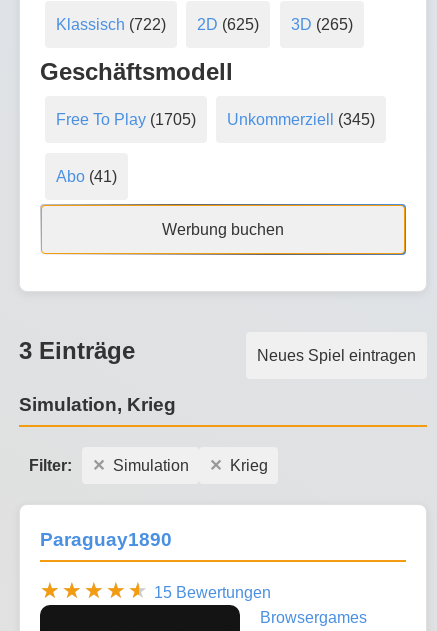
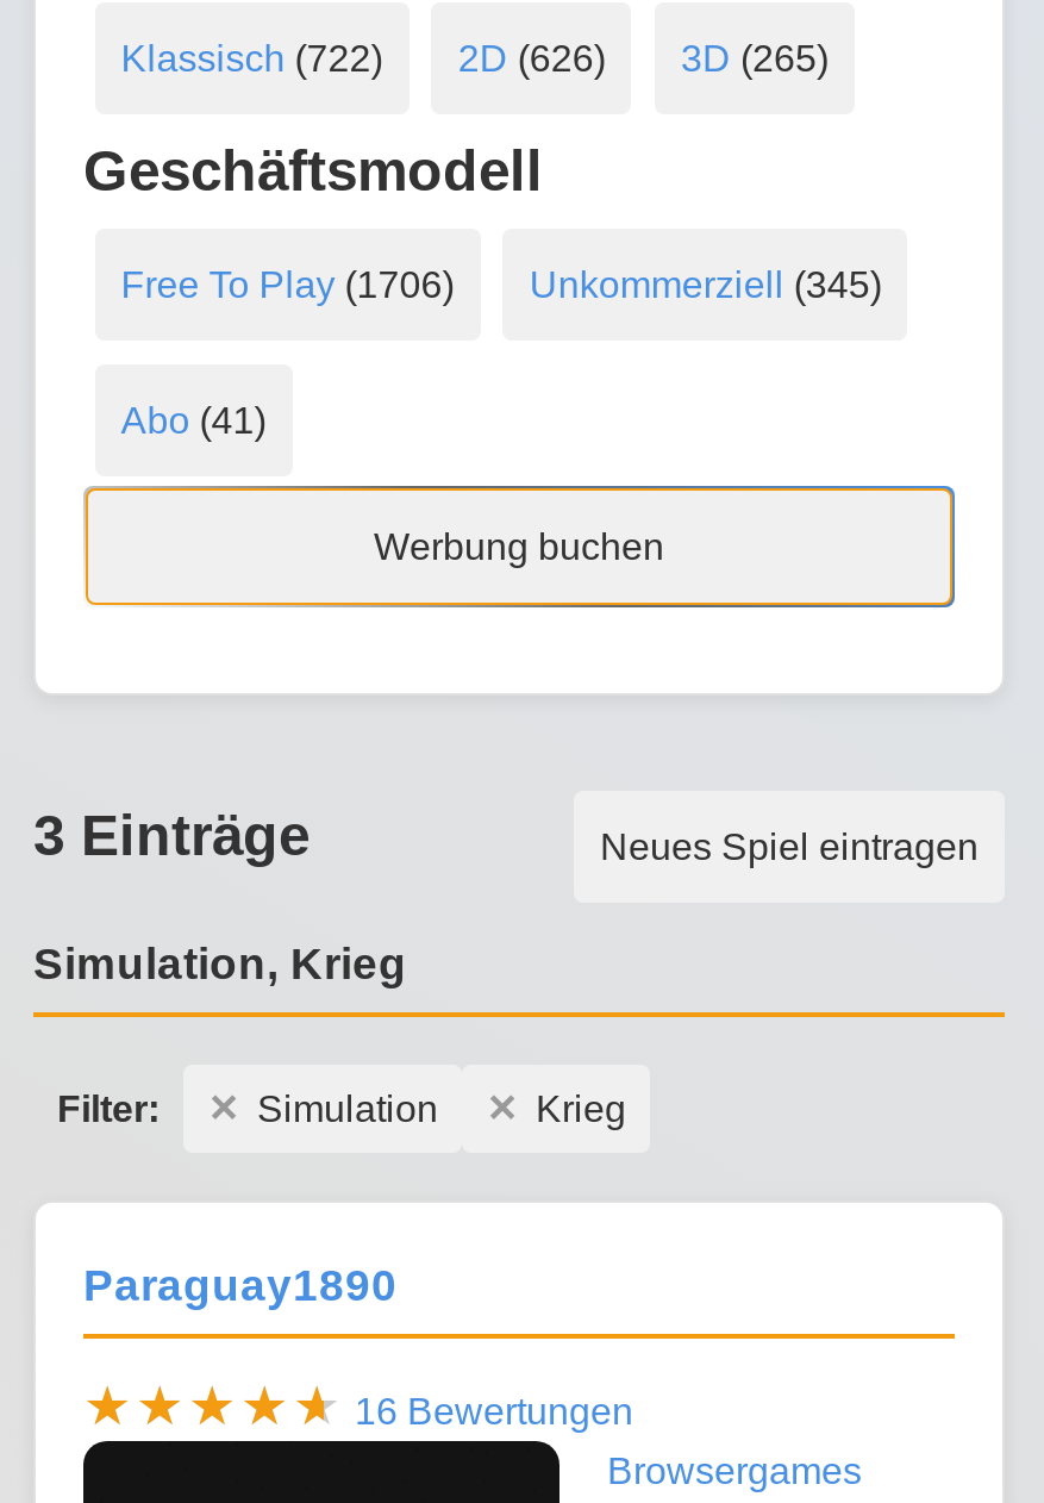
[56,16,353,33] Klassisch (722) 2D (625) 3D (265) -> [121,39,829,80] Klassisch (722) 2D (626) 3D (265)
[56,111,375,128] Free To Play (1705) Unkommerziell (345) -> [121,265,882,305] Free To Play (1706) Unkommerziell (345)
[154,584,271,601] 15 Bewertungen -> [355,1392,633,1432] 16 Bewertungen

